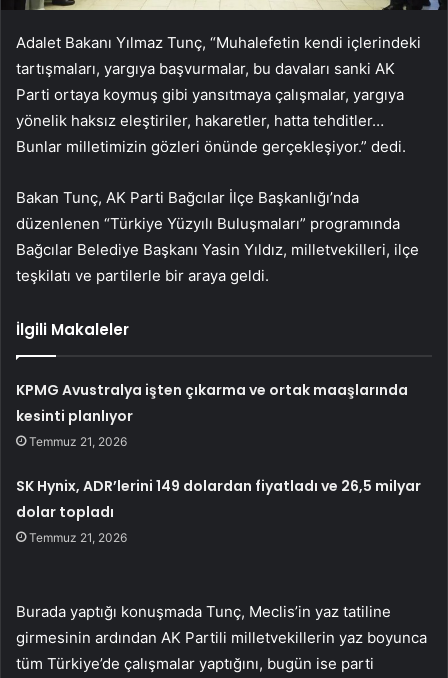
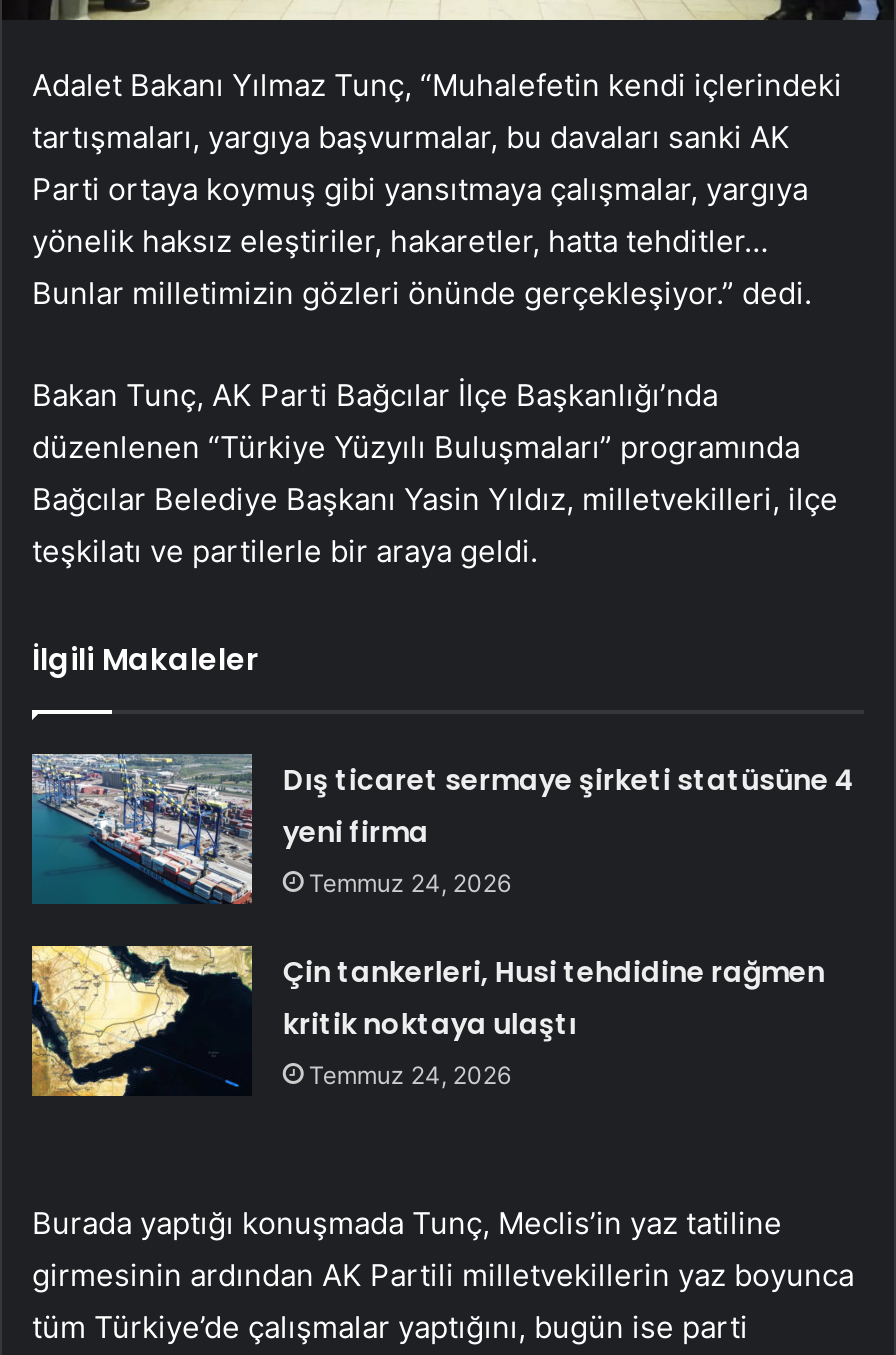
[16,380,408,449] KPMG Avustralya işten çıkarma ve ortak maaşlarında | kesinti planlıyor | Temmuz 21, 2026 -> [283,760,855,898] Dış ticaret sermaye şirketi statüsüne 4 | yeni firma | Temmuz 24, 2026
[16,476,421,545] SK Hynix, ADR’lerini 149 dolardan fiyatladı ve 26,5 milyar | dolar topladı | Temmuz 21, 2026 -> [283,952,825,1090] Çin tankerleri, Husi tehdidine rağmen | kritik noktaya ulaştı | Temmuz 24, 2026

